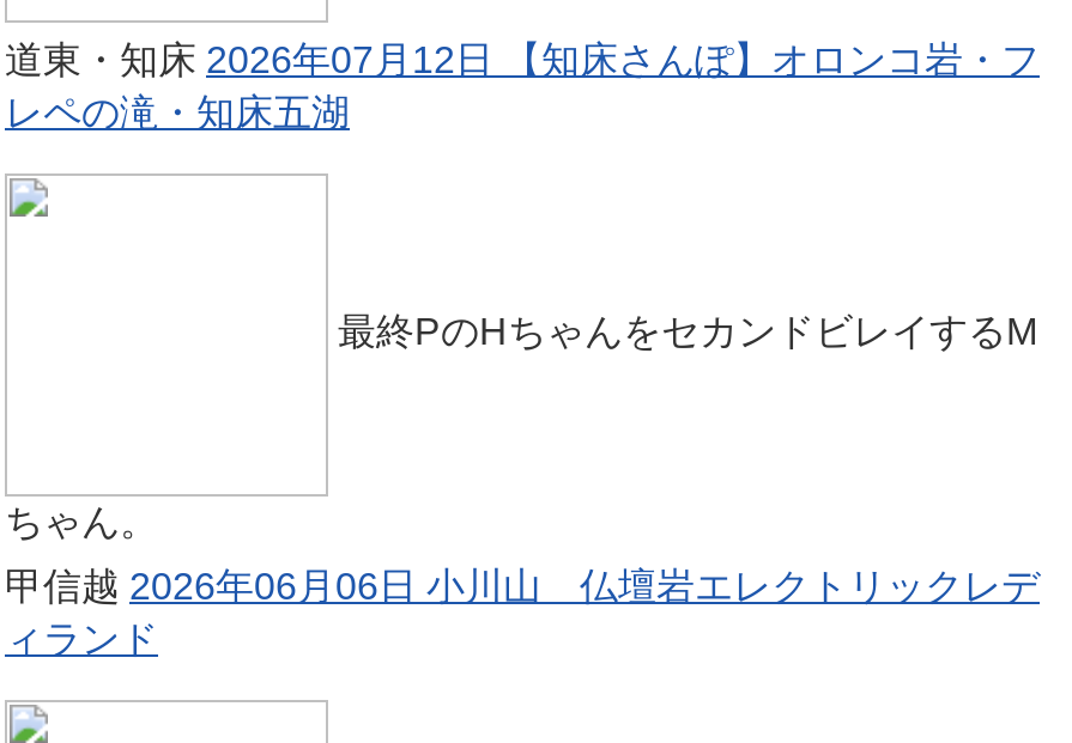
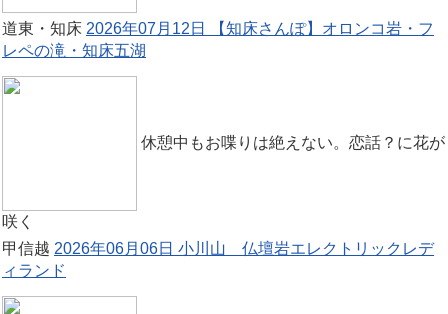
[338,310,1037,351] 最終PのHちゃんをセカンドビレイするM -> [141,133,445,150] 休憩中もお喋りは絶えない。恋話？に花が
[5,500,158,541] ちゃん。 -> [2,212,34,229] 咲く

